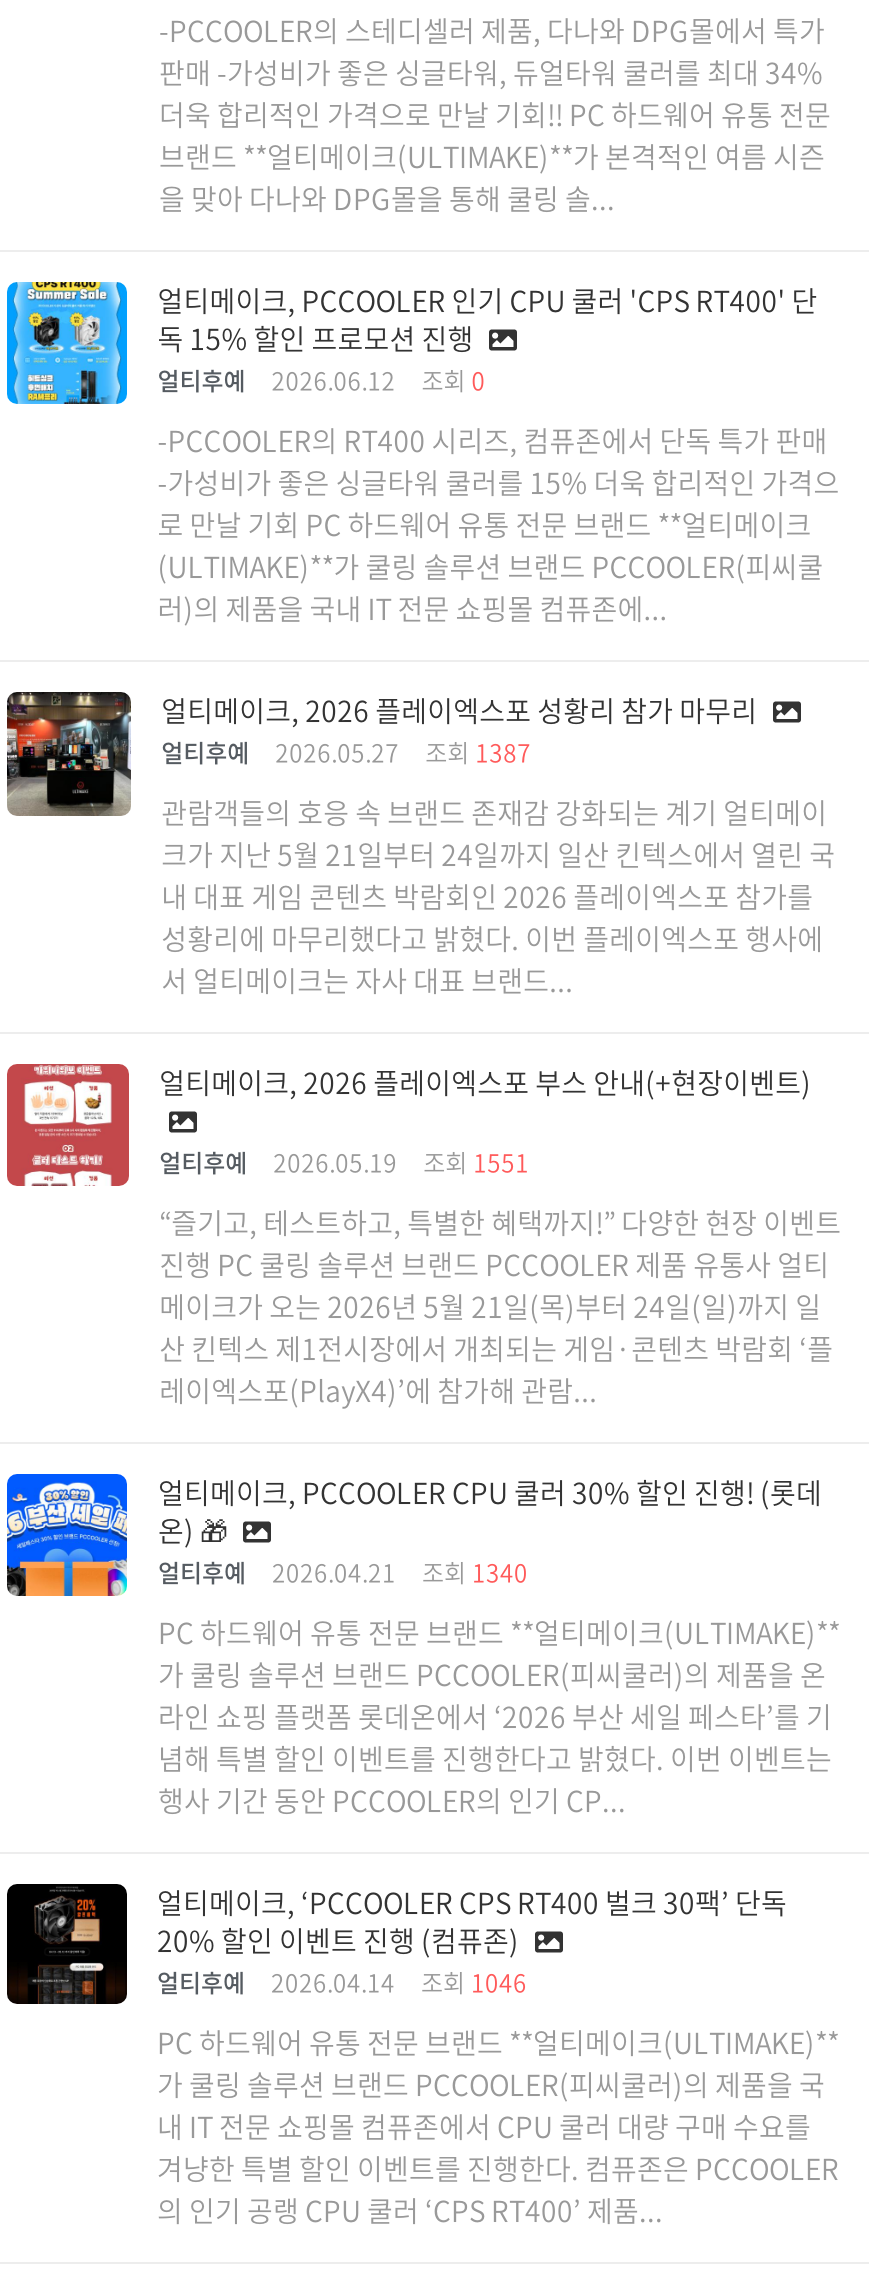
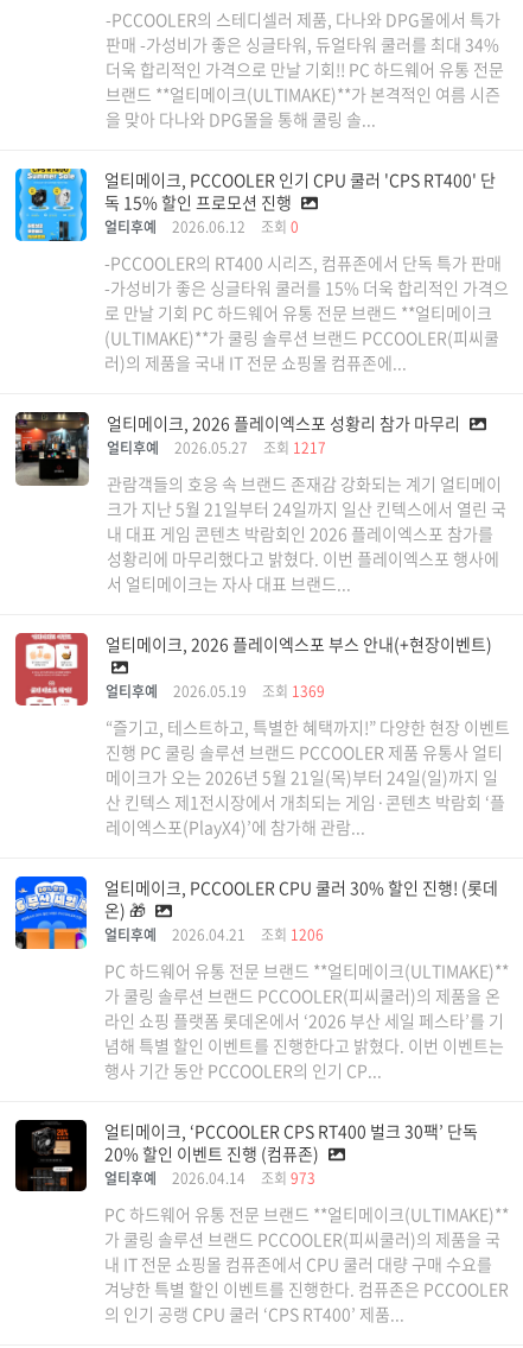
[161,735,531,771] 얼티후예 2026.05.27 조회 1387 -> [107,437,326,459] 얼티후예 2026.05.27 조회 1217
[159,1145,529,1181] 얼티후예 2026.05.19 조회 1551 -> [106,681,325,702] 얼티후예 2026.05.19 조회 1369
[158,1555,528,1591] 얼티후예 2026.04.21 조회 1340 -> [105,924,324,946] 얼티후예 2026.04.21 조회 1206
[157,1965,527,2001] 얼티후예 2026.04.14 조회 1046 -> [104,1168,315,1189] 얼티후예 2026.04.14 조회 973

